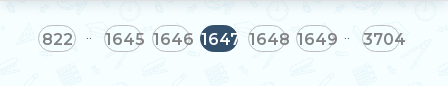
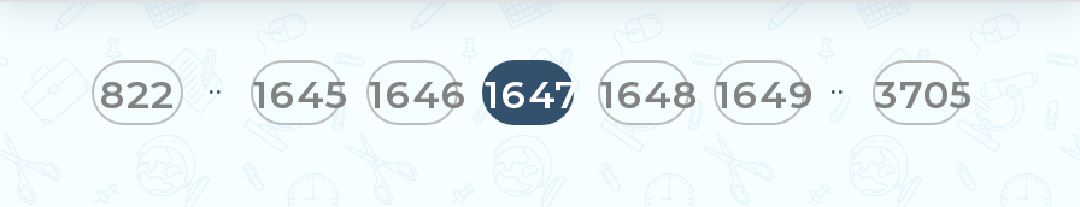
[363,30,406,49] 3704 -> [875,72,974,118] 3705

